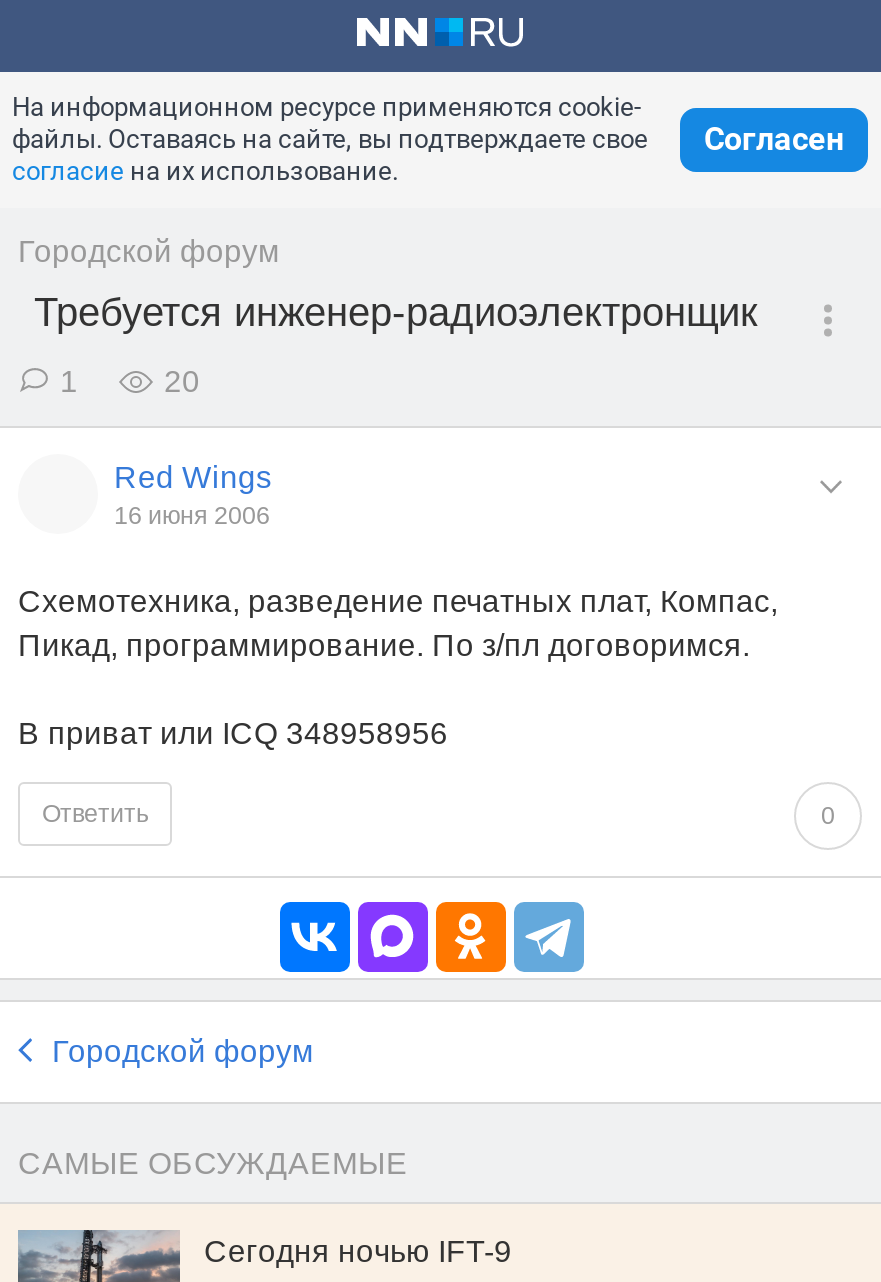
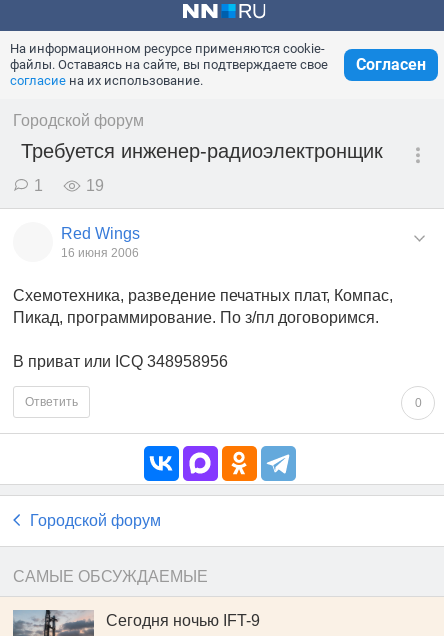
[164,364,200,398] 20 -> [86,177,104,194] 19

